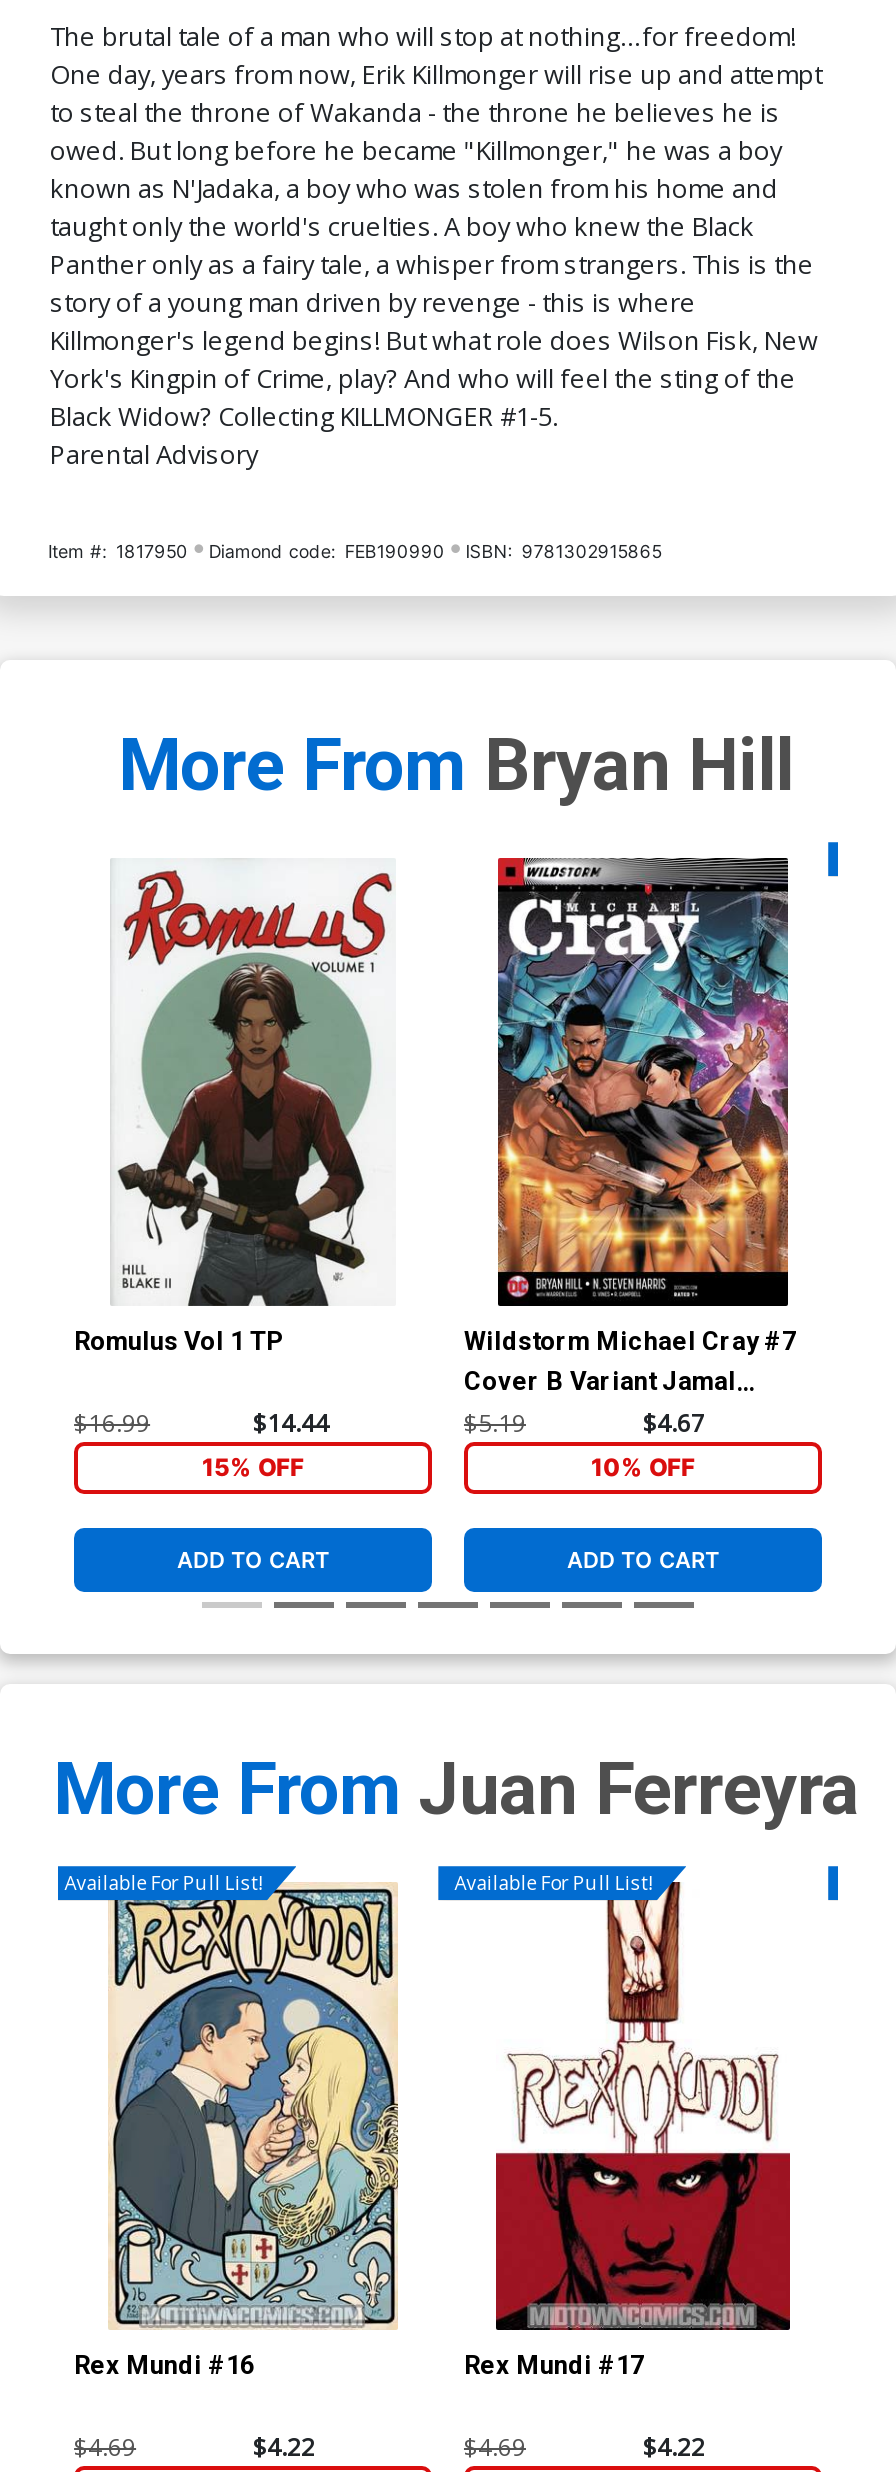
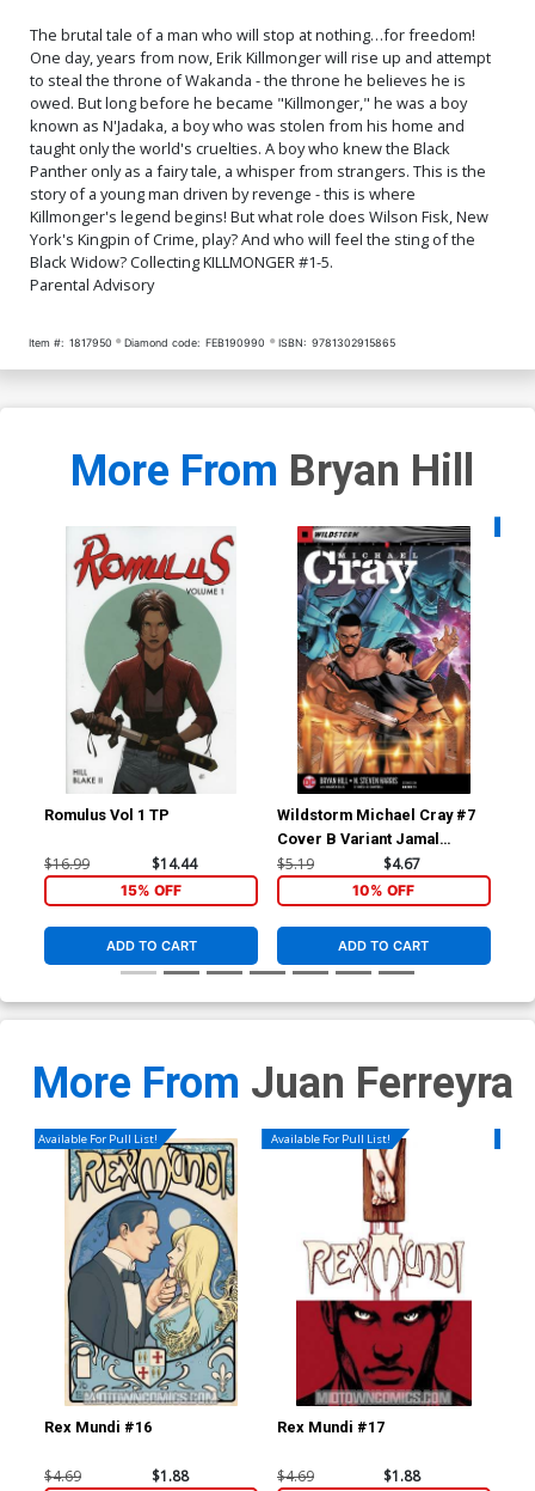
[253,2431,315,2465] $4.22 -> [151,1466,188,1487] $1.88
[643,2431,705,2465] $4.22 -> [384,1466,421,1487] $1.88

